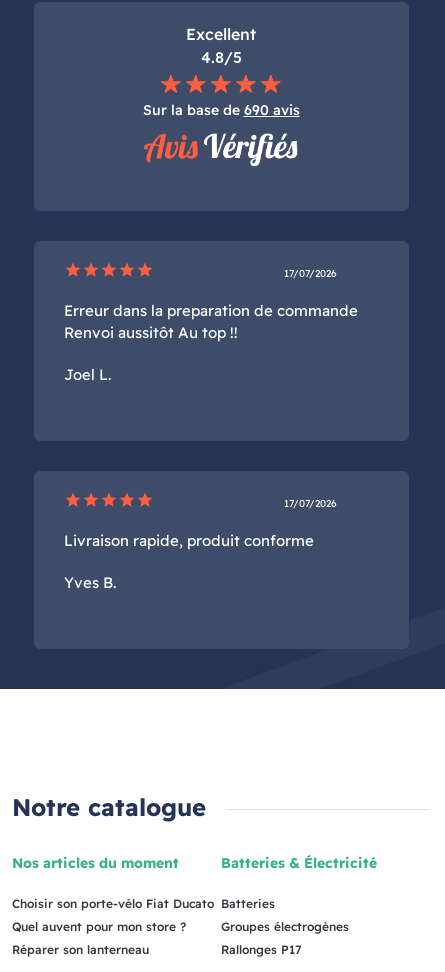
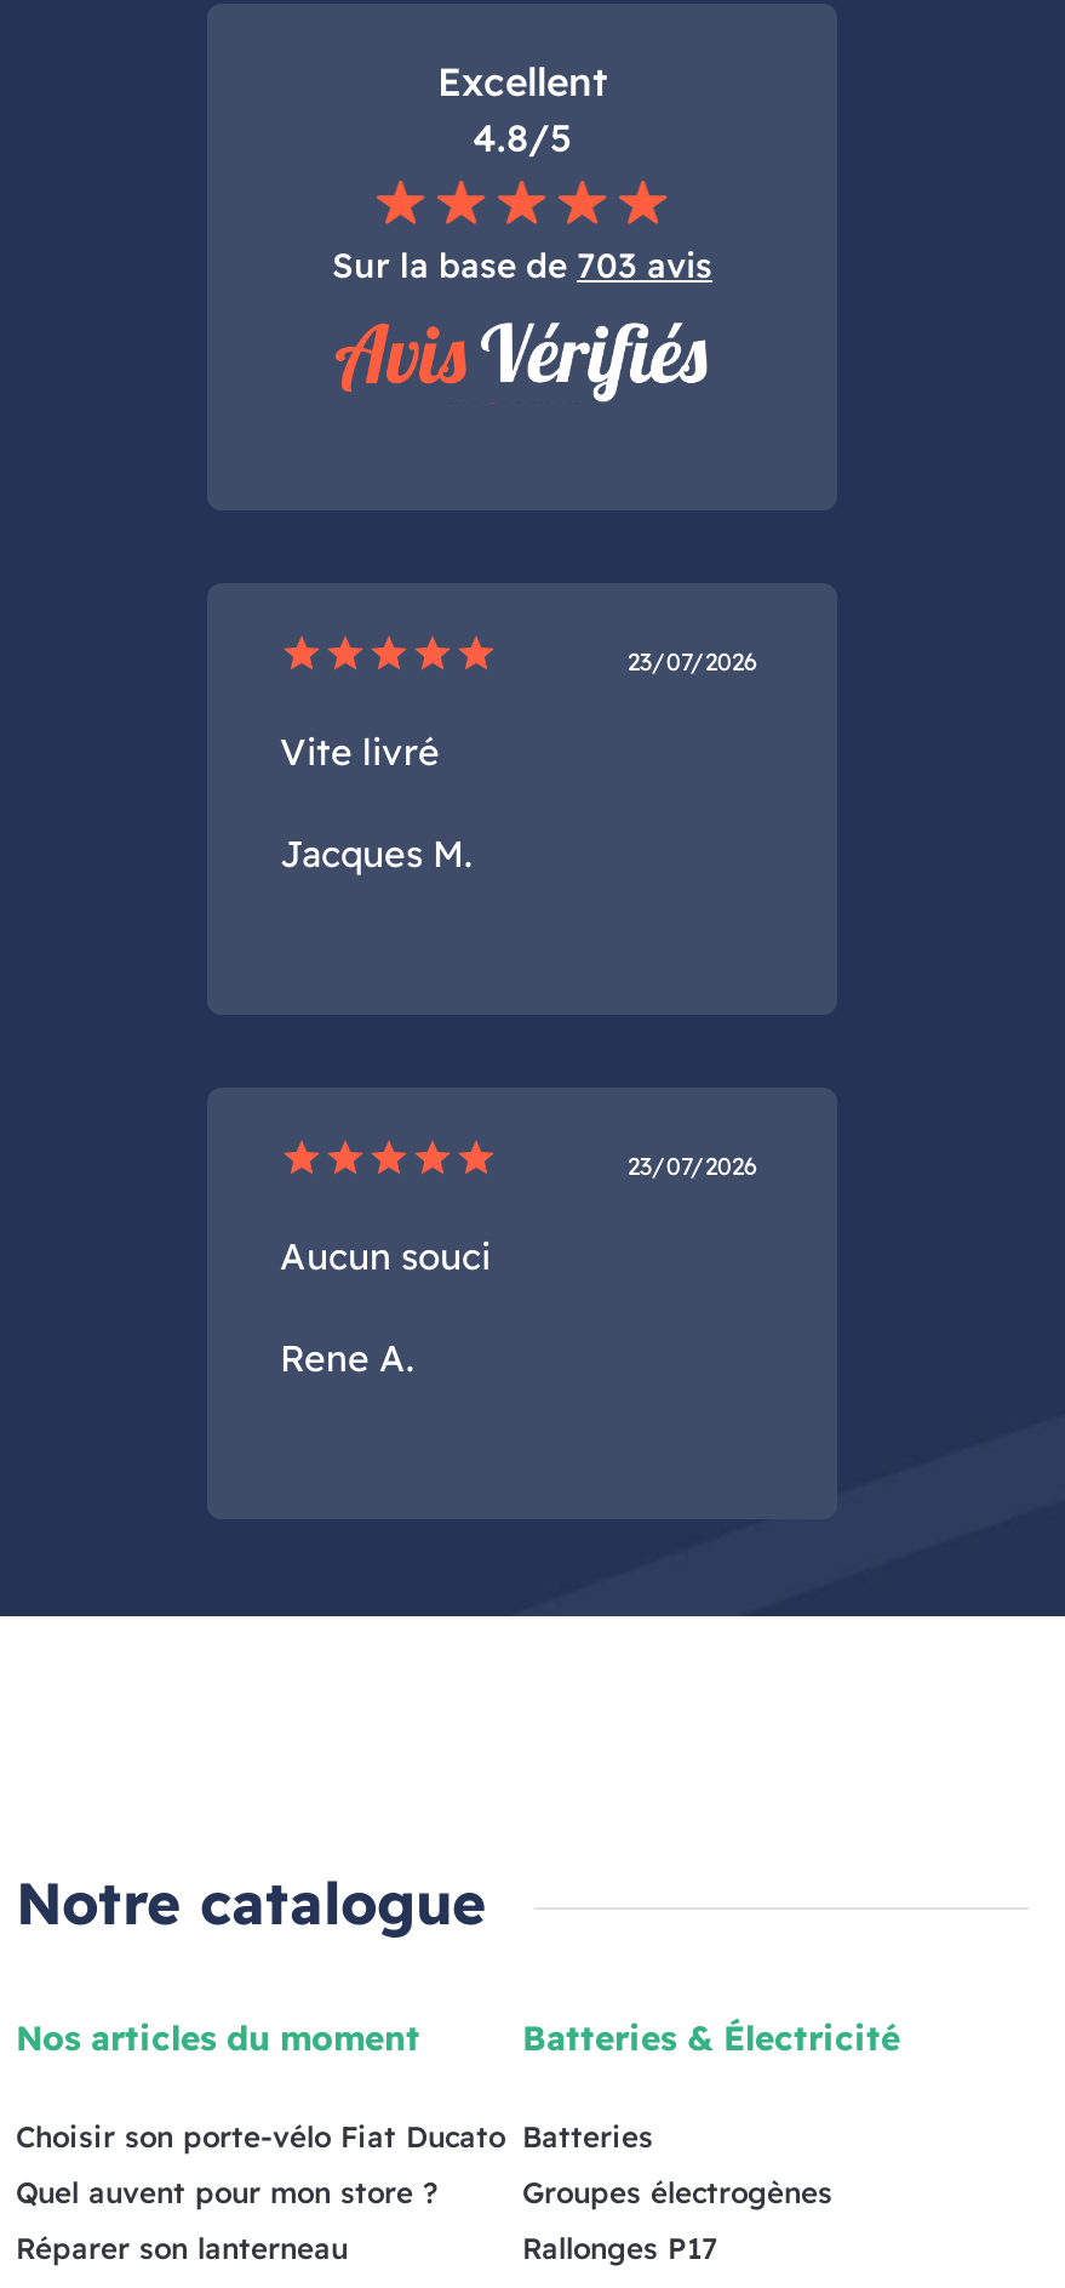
[142,101,299,119] Sur la base de 690 avis -> [332,244,712,287] Sur la base de 703 avis
[283,266,336,279] 17/07/2026 -> [627,645,758,677] 23/07/2026
[63,301,357,342] Erreur dans la preparation de commande | Renvoi aussitôt Au top !! -> [280,729,440,775] Vite livré
[63,365,110,384] Joel L. -> [280,831,471,877] Jacques M.
[283,496,336,509] 17/07/2026 -> [627,1149,758,1181] 23/07/2026
[63,531,313,550] Livraison rapide, produit conforme -> [280,1233,491,1279] Aucun souci
[63,573,115,592] Yves B. -> [280,1335,413,1381] Rene A.

